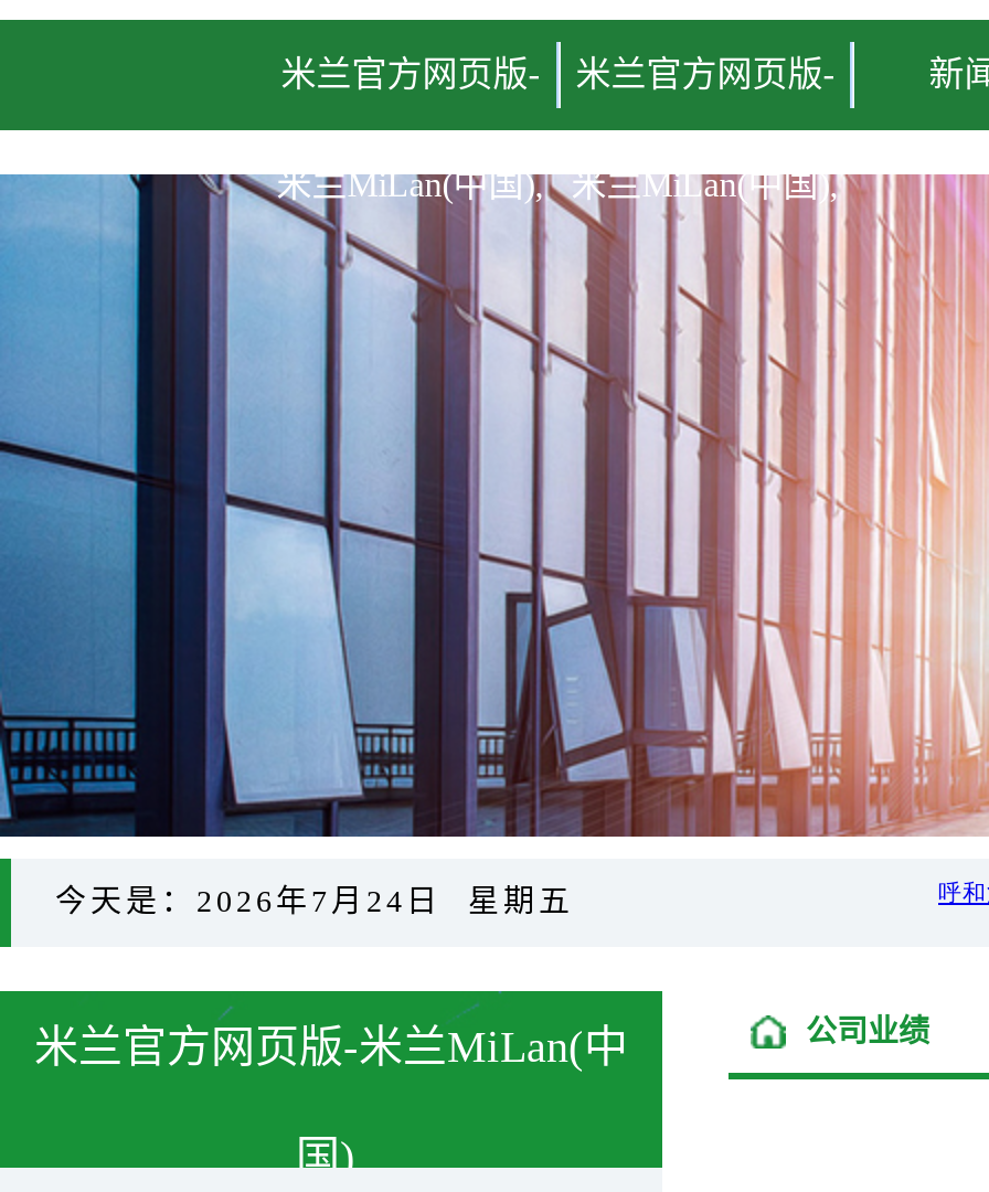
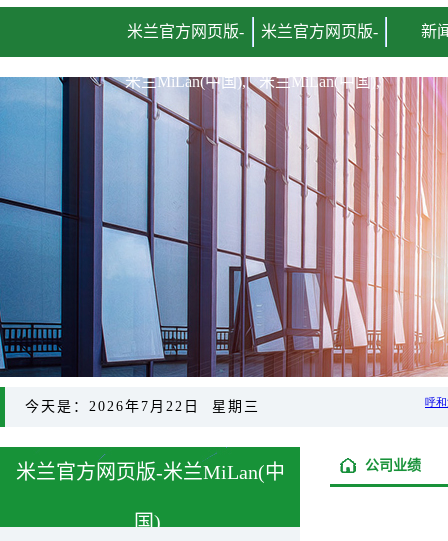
[55,885,574,918] 今天是：2026年7月24日 星期五 -> [25,399,260,414] 今天是：2026年7月22日 星期三

